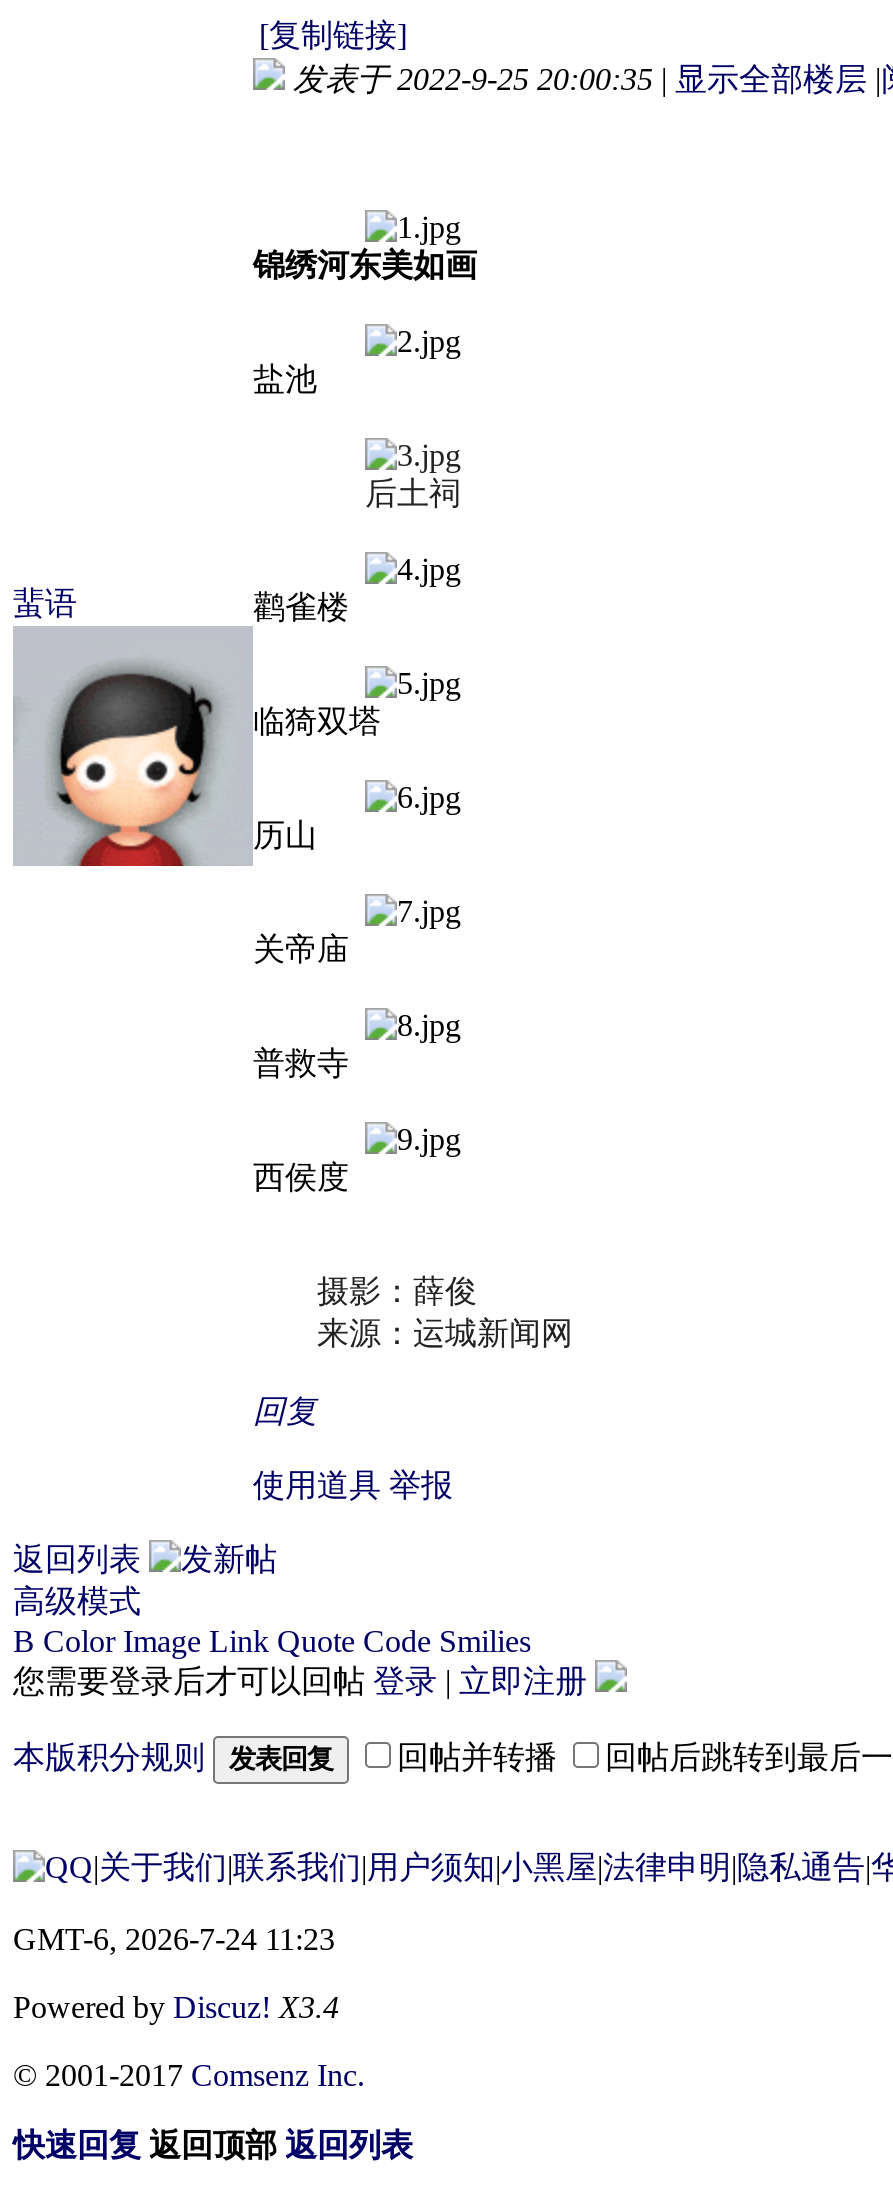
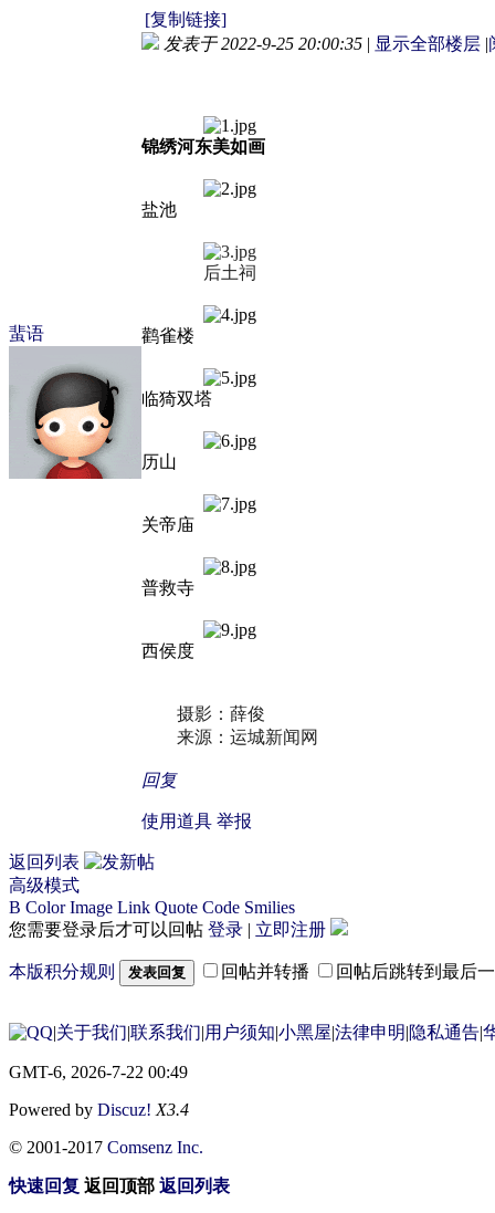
[13,1922,335,1956] GMT-6, 2026-7-24 11:23 -> [9,1062,188,1081] GMT-6, 2026-7-22 00:49

